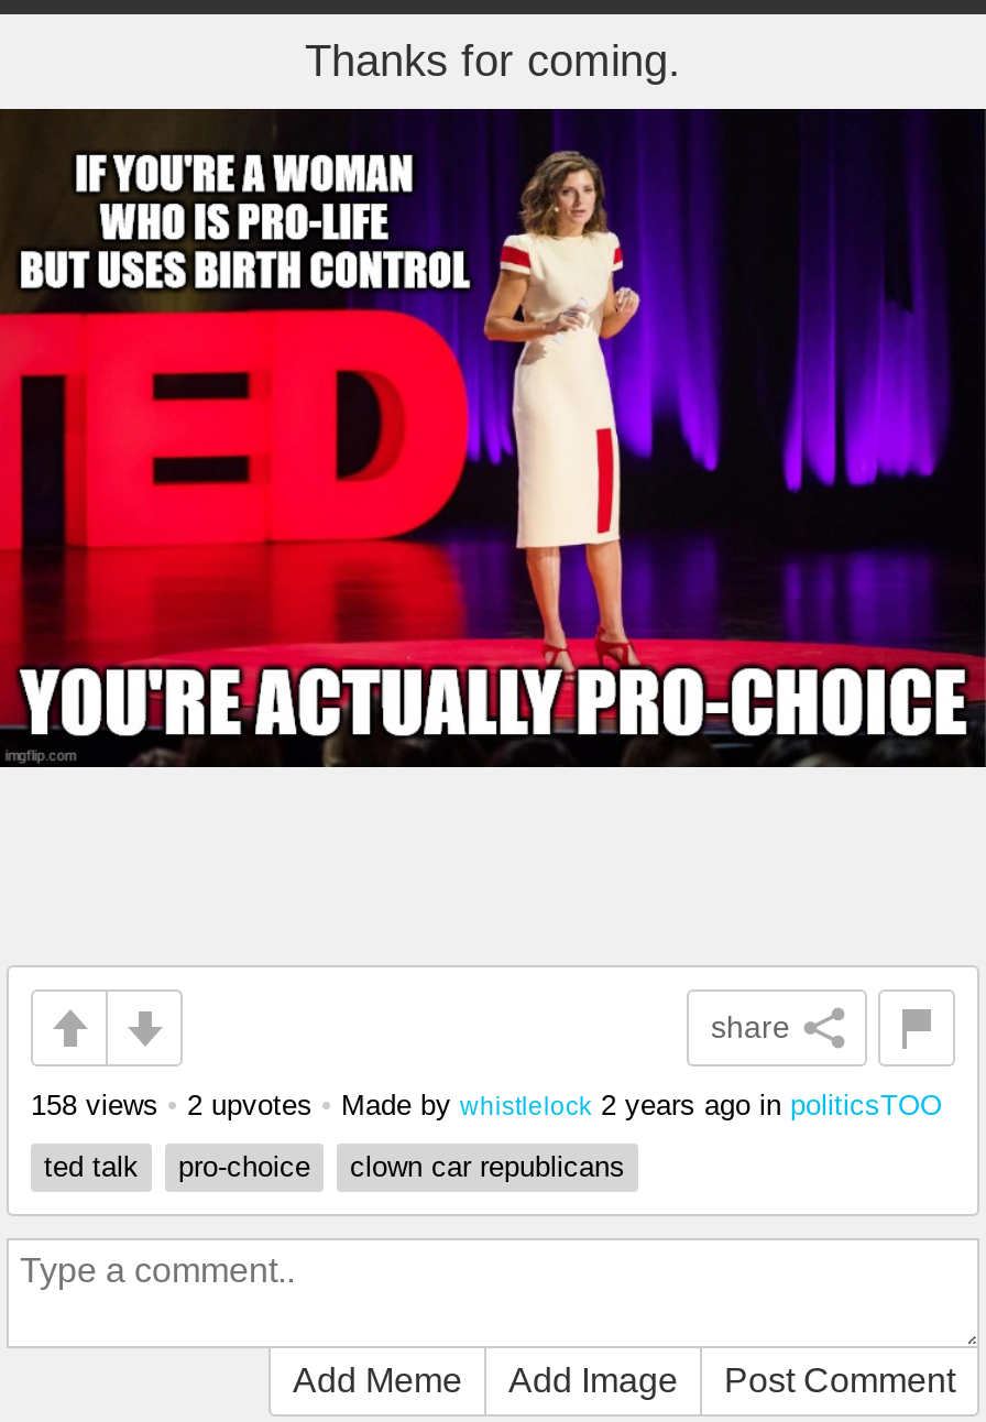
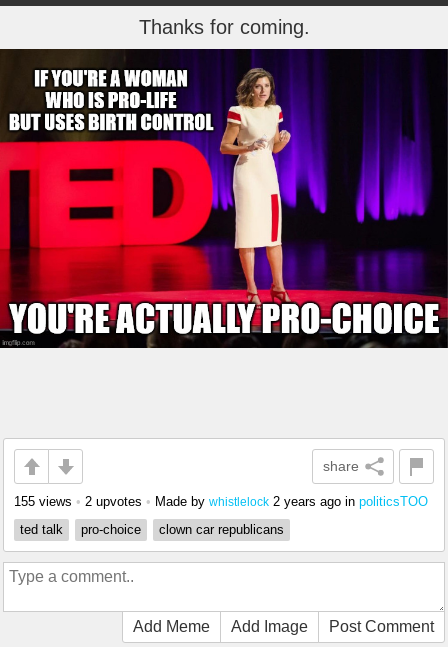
[31,1089,942,1122] 158 views • 2 upvotes • Made by whistlelock 2 years ago in politicsTOO -> [14,494,428,509] 155 views • 2 upvotes • Made by whistlelock 2 years ago in politicsTOO

